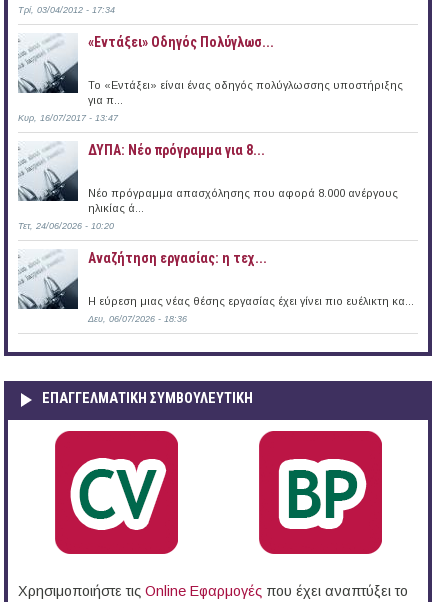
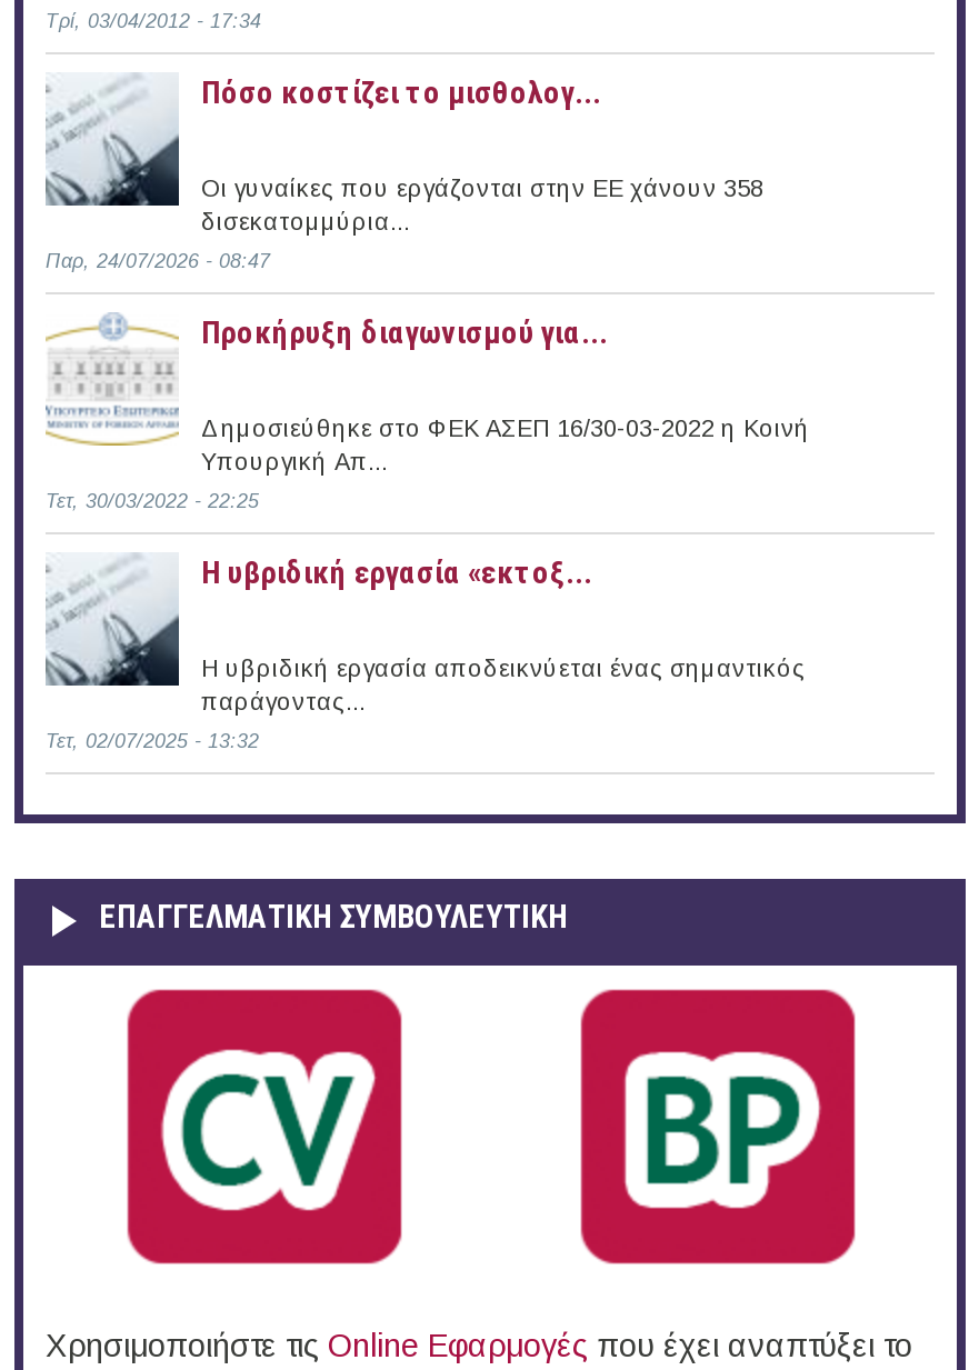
[88,34,274,50] «Εντάξει» Oδηγός Πολύγλωσ... -> [201,74,601,110] Πόσο κοστίζει το μισθολογ...
[88,79,403,106] Το «Εντάξει» είναι ένας οδηγός πολύγλωσσης υποστήριξης | για π... -> [201,174,763,234] Οι γυναίκες που εργάζονται στην ΕΕ χάνουν 358 | δισεκατομμύρια...
[18,113,118,123] Κυρ, 16/07/2017 - 13:47 -> [46,250,270,272] Παρ, 24/07/2026 - 08:47
[88,142,265,158] ΔΥΠΑ: Νέο πρόγραμμα για 8... -> [201,314,608,350] Προκήρυξη διαγωνισμού για...
[18,148,398,214] [image] | Νέο πρόγραμμα απασχόλησης που αφορά 8.000 ανέργους | ηλικίας ά... -> [48,363,810,474] [image] | Δημοσιεύθηκε στο ΦΕΚ ΑΣΕΠ 16/30-03-2022 η Κοινή | Υπουργική Απ...
[18,221,114,231] Τετ, 24/06/2026 - 10:20 -> [46,490,259,512] Τετ, 30/03/2022 - 22:25
[88,250,267,266] Αναζήτηση εργασίας: η τεχ... -> [201,554,592,590] Η υβριδική εργασία «εκτοξ...
[88,295,414,307] Η εύρεση μιας νέας θέσης εργασίας έχει γίνει πιο ευέλικτη κα... -> [201,654,806,714] Η υβριδική εργασία αποδεικνύεται ένας σημαντικός | παράγοντας...
[88,314,187,324] Δευ, 06/07/2026 - 18:36 -> [46,730,259,752] Τετ, 02/07/2025 - 13:32

